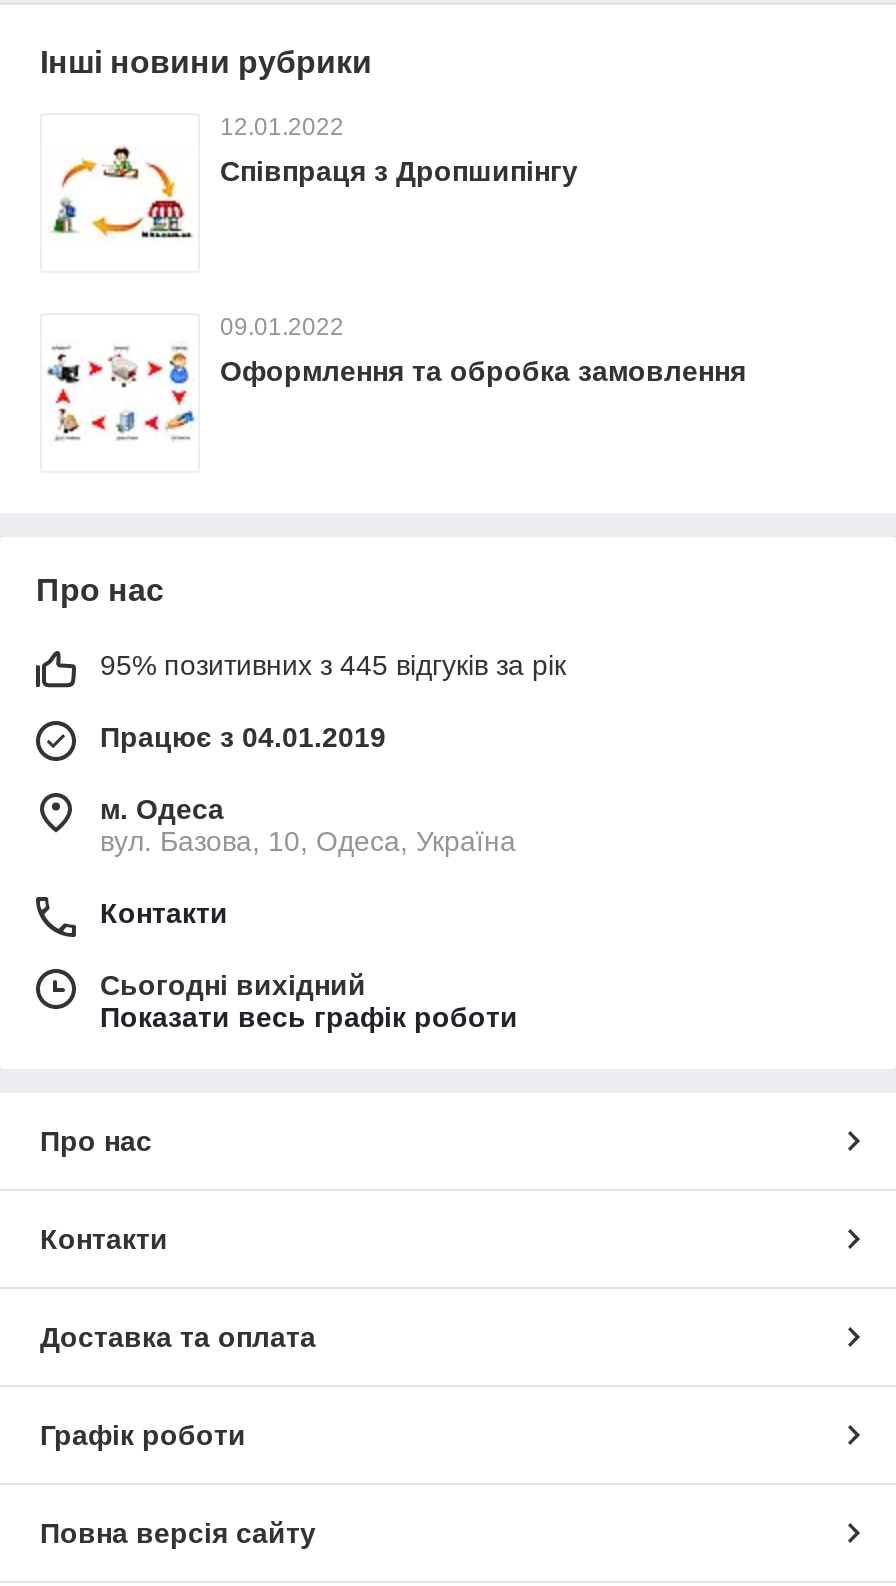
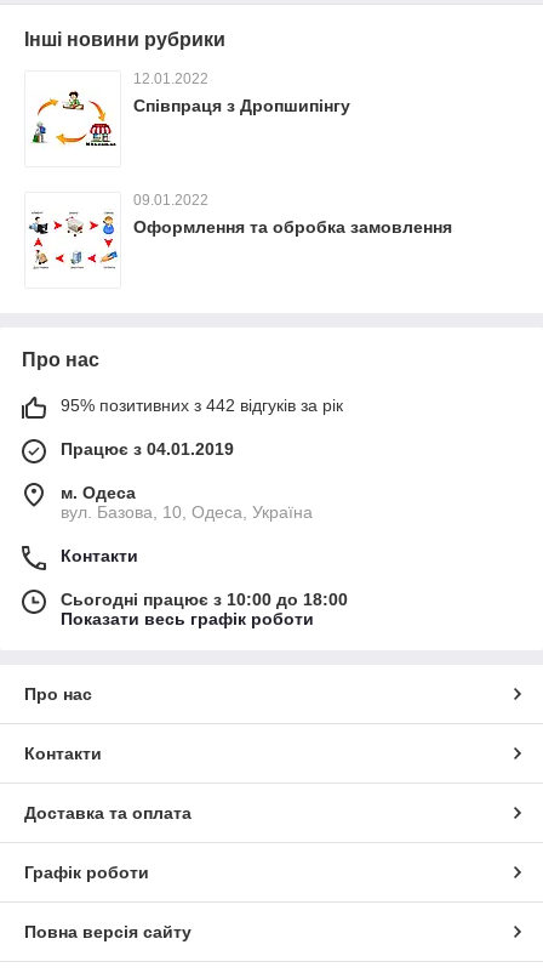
[100,650,566,682] 95% позитивних з 445 відгуків за рік -> [61,396,343,415] 95% позитивних з 442 відгуків за рік
[100,970,366,1002] Сьогодні вихідний -> [61,590,348,610] Сьогодні працює з 10:00 до 18:00

